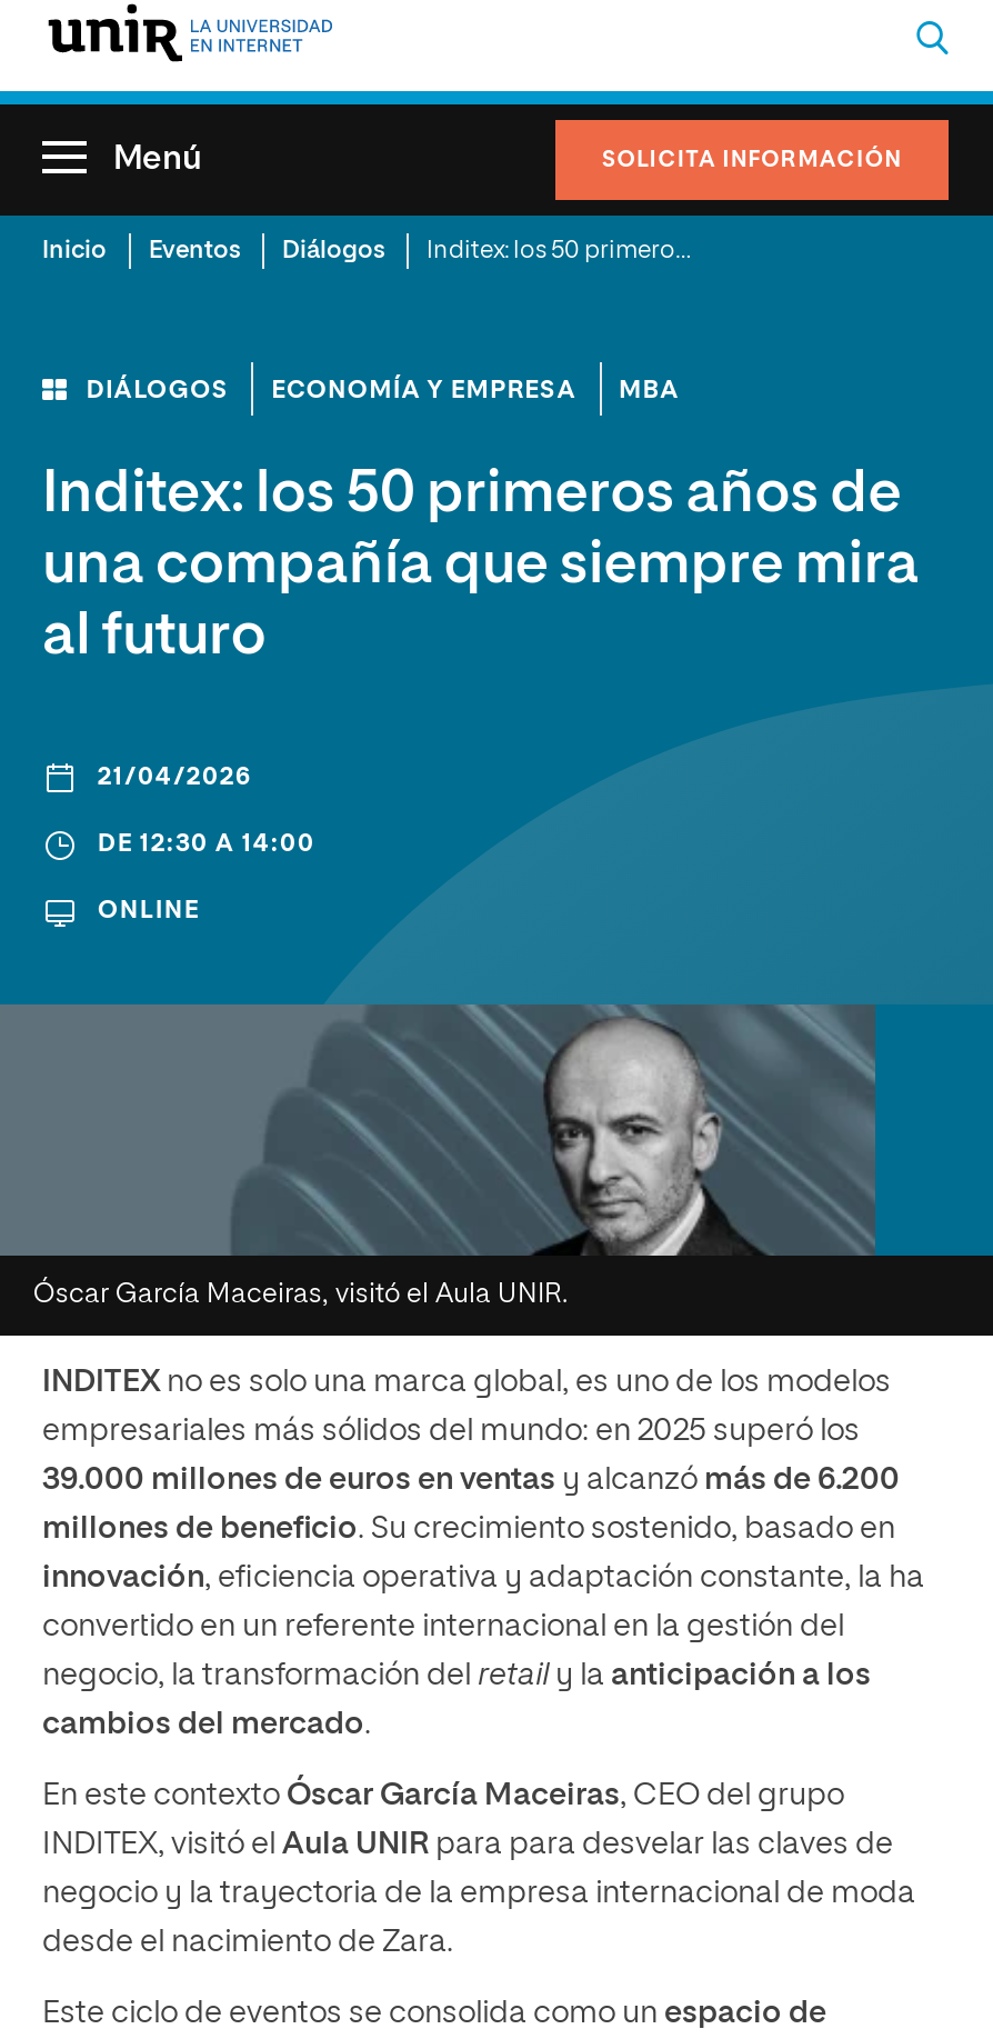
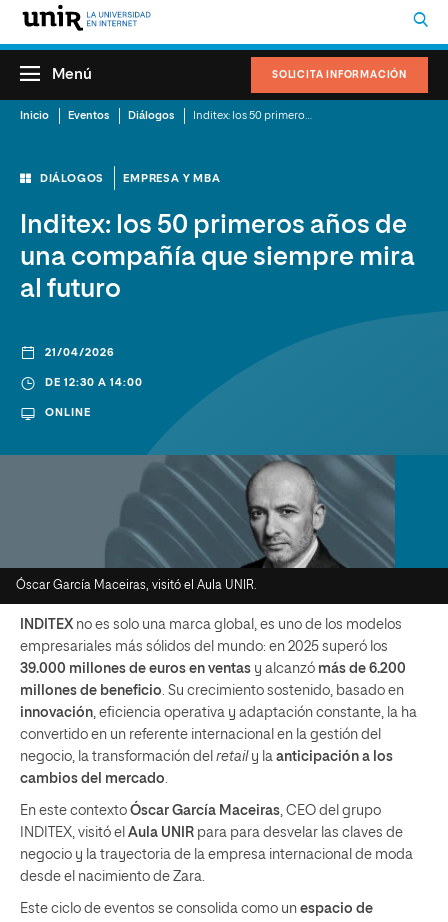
[271,378,680,402] ECONOMÍA Y EMPRESA | MBA -> [123,173,221,184] EMPRESA Y MBA

